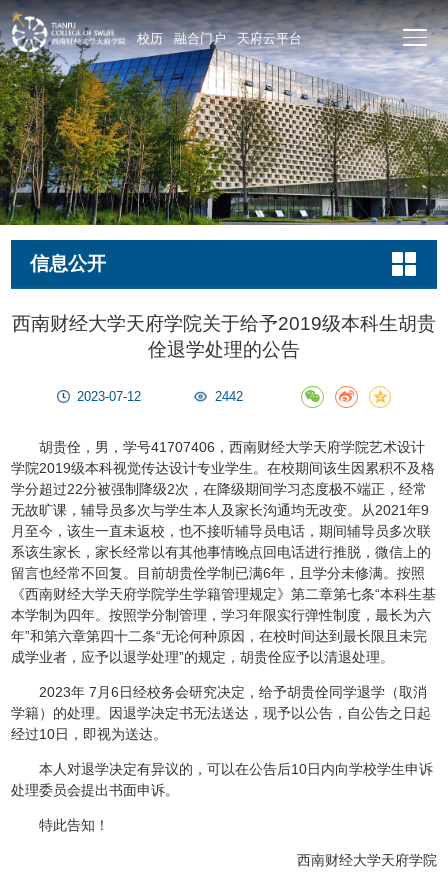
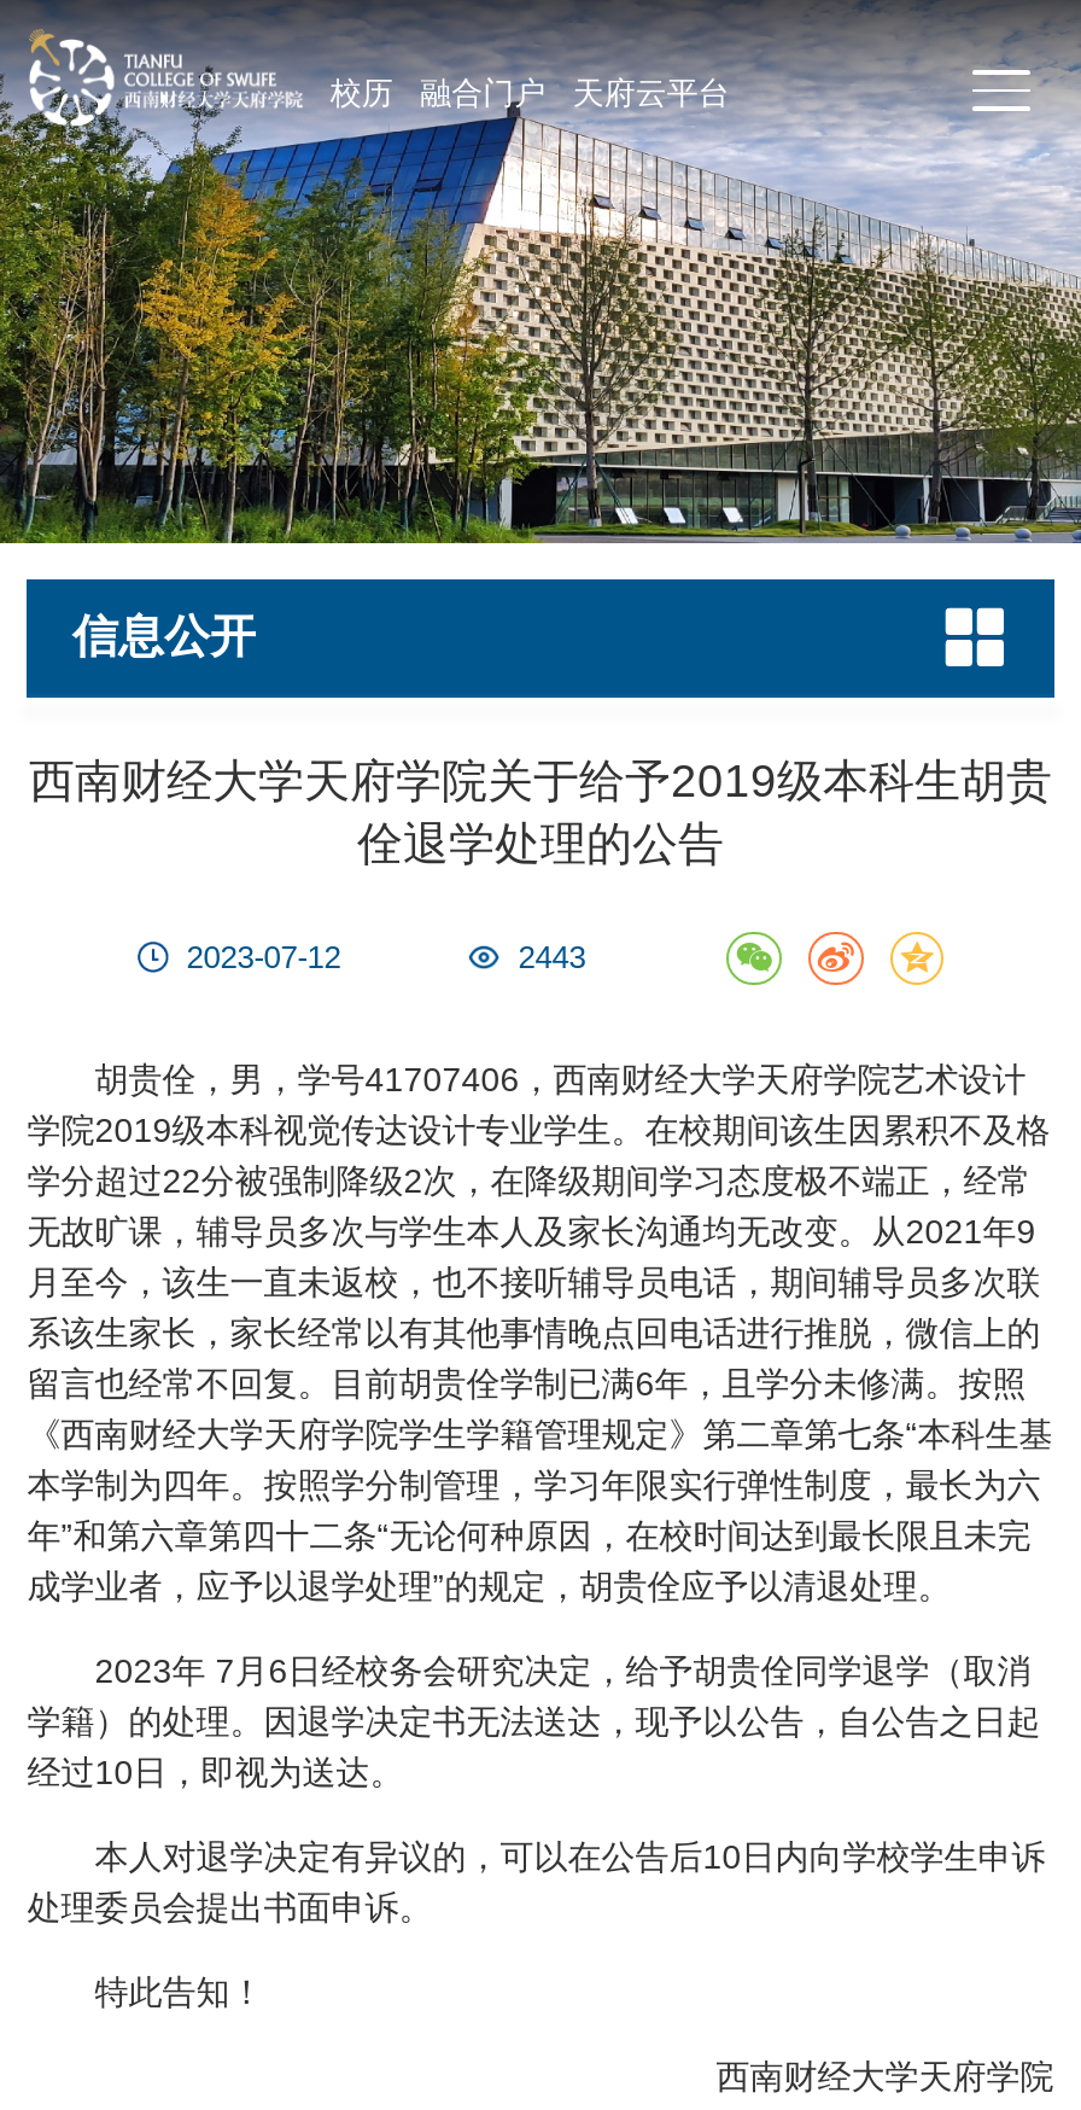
[215,389,243,404] 2442 -> [518,940,586,976] 2443

